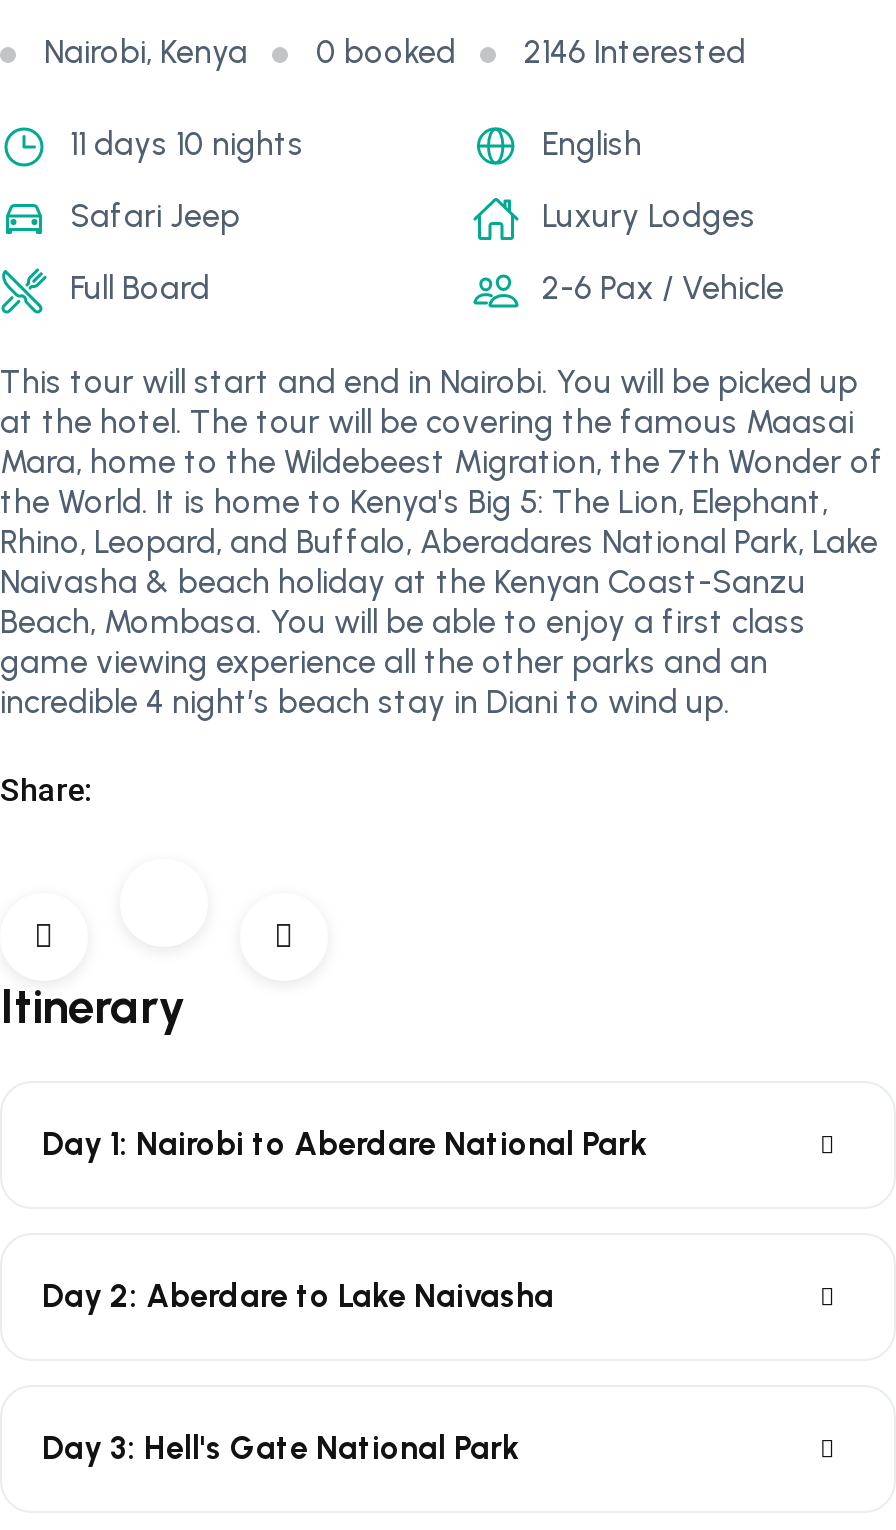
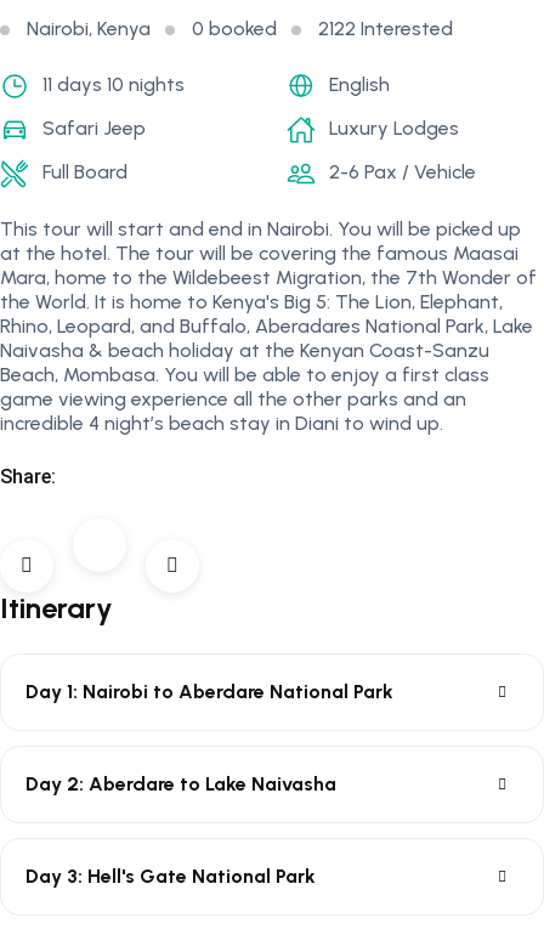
[44,33,746,71] Nairobi, Kenya 0 booked 2146 Interested -> [27,17,453,40] Nairobi, Kenya 0 booked 2122 Interested

